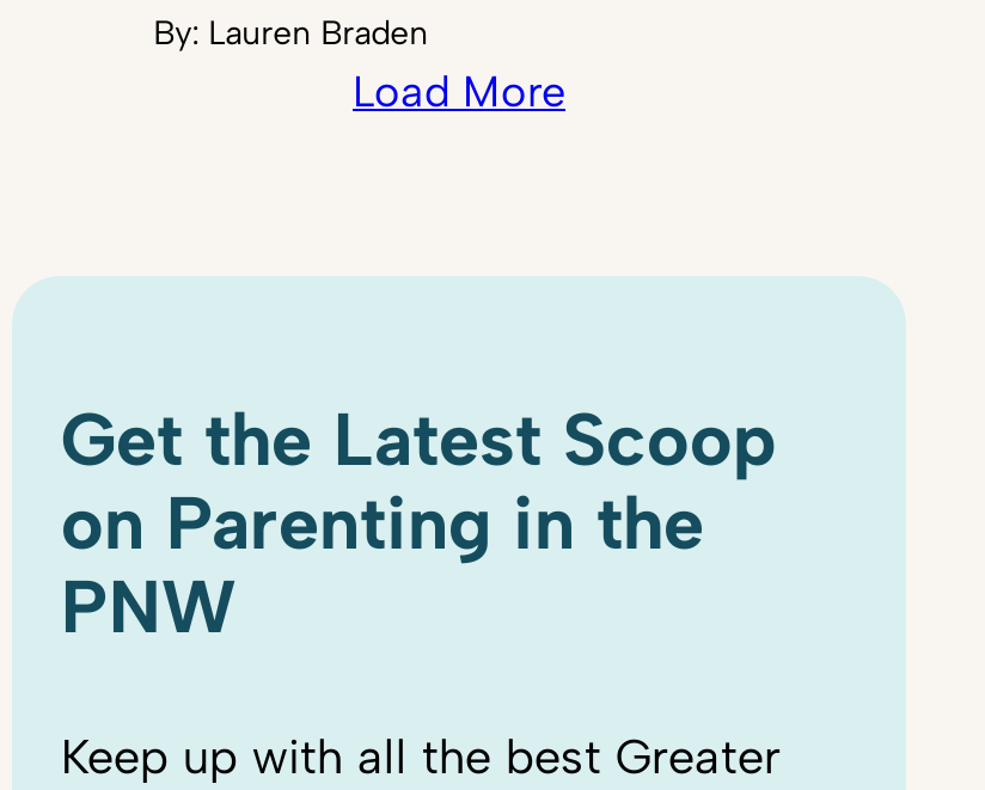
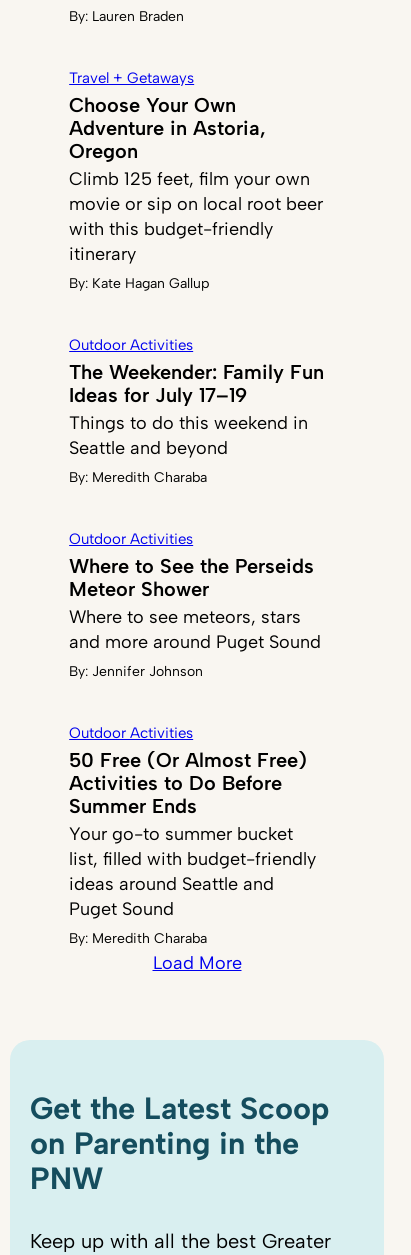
none -> [69,69,324,947] Travel + Getaways | Choose Your Own | Adventure in Astoria, | Oregon | Climb 125 feet, film your own | movie or sip on local root beer | with this budget-friendly | itinerary | By: Kate Hagan Gallup | Outdoor Activities | The Weekender: Family Fun | Ideas for July 17–19 | Things to do this weekend in | Seattle and beyond | By: Meredith Charaba | Outdoor Activities | Where to See the Perseids | Meteor Shower | Where to see meteors, stars | and more around Puget Sound | By: Jennifer Johnson | Outdoor Activities | 50 Free (Or Almost Free) | Activities to Do Before | Summer Ends | Your go-to summer bucket | list, filled with budget-friendly | ideas around Seattle and | Puget Sound | By: Meredith Charaba

